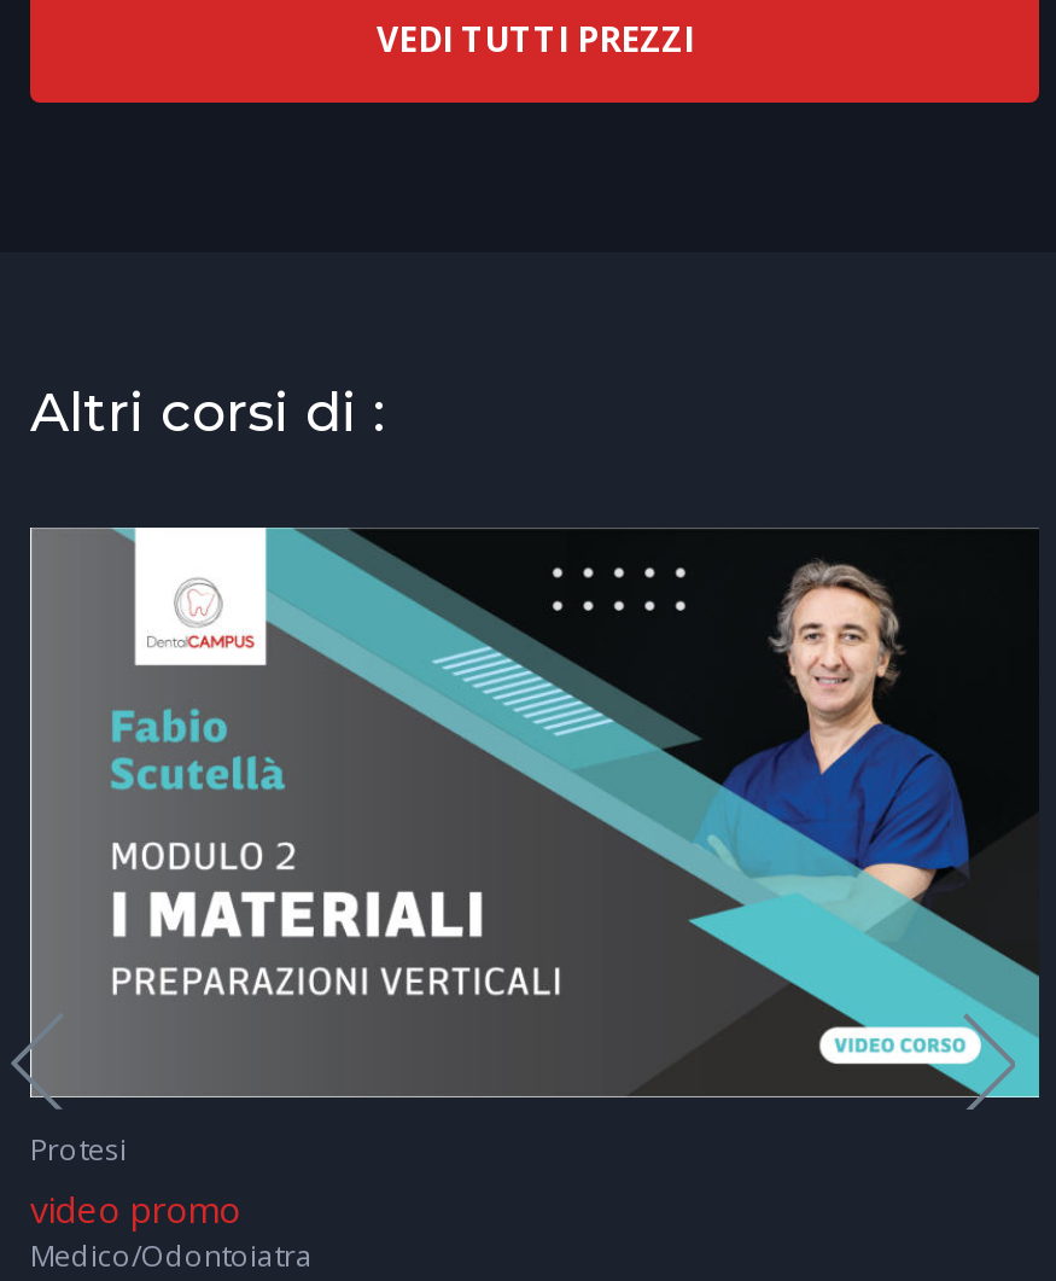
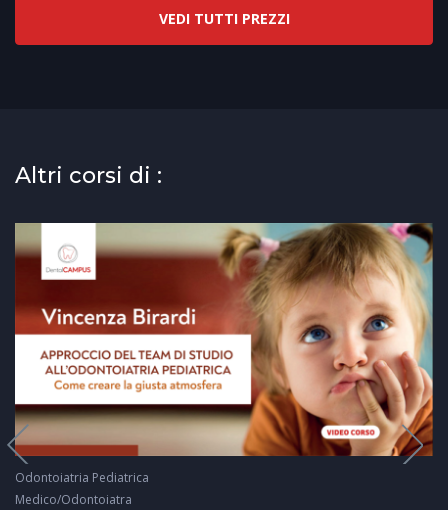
[28,524,1042,1232] [image] | Protesi | video promo -> [14,222,434,486] [image] | Odontoiatria Pediatrica

